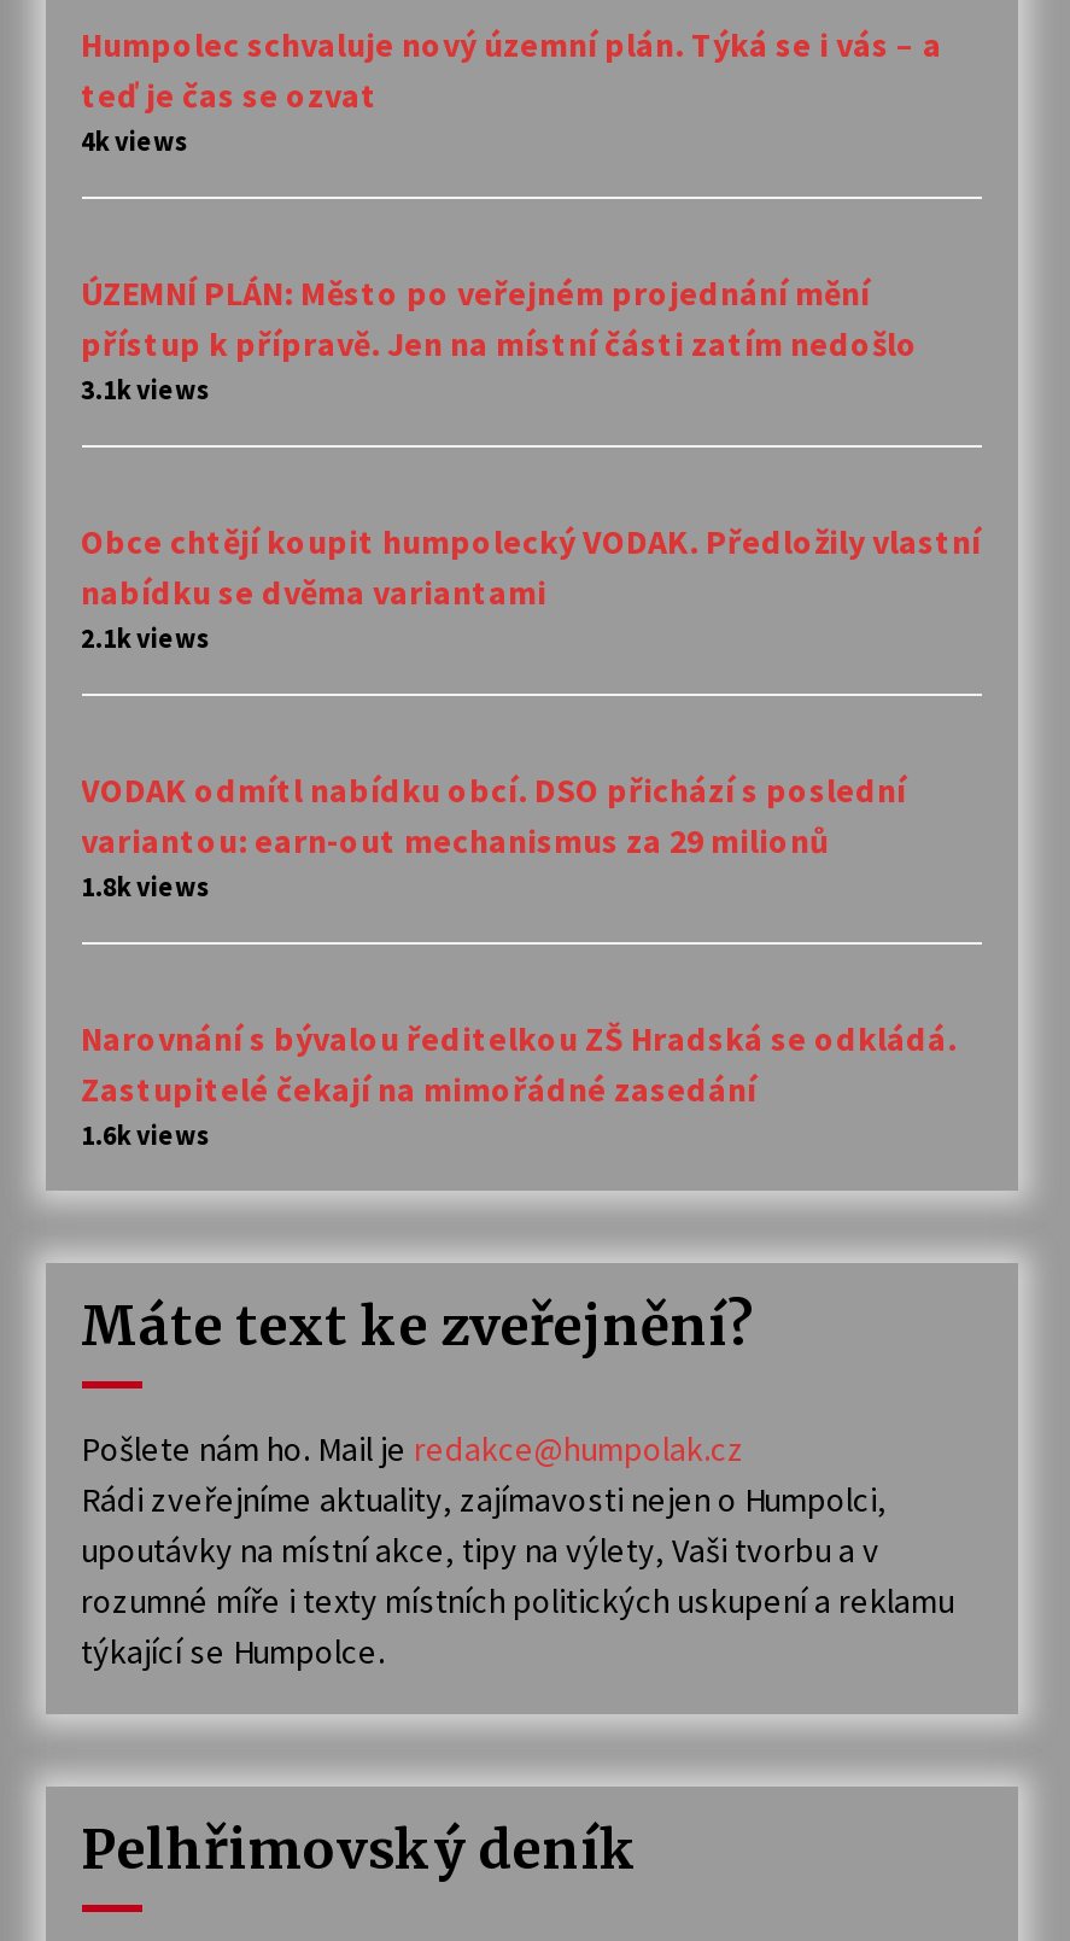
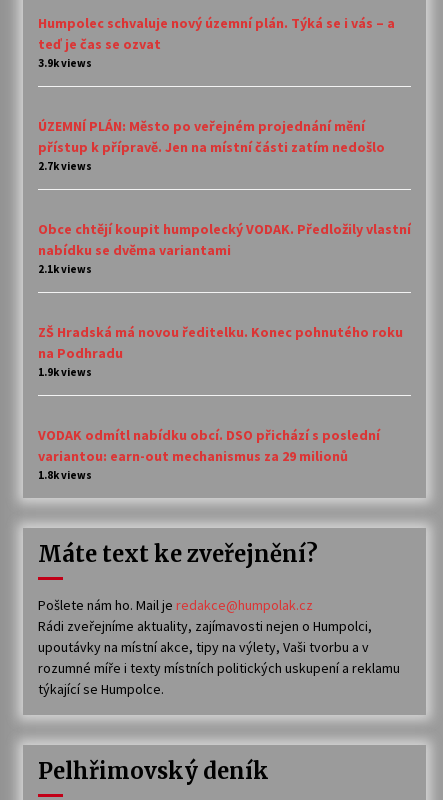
[81,123,189,157] 4k views -> [37,56,91,70] 3.9k views
[81,372,211,406] 3.1k views -> [37,159,91,173] 2.7k views
none -> [37,323,402,379] ZŠ Hradská má novou ředitelku. Konec pohnutého roku | na Podhradu | 1.9k views
moved [81,767,906,903] -> [37,426,379,482]: VODAK odmítl nabídku obcí. DSO přichází s poslední | variantou: earn-out mechanismus za 29 milionů | 1.8k views
[81,1016,957,1151] Narovnání s bývalou ředitelkou ZŠ Hradská se odkládá. | Zastupitelé čekají na mimořádné zasedání | 1.6k views -> none

